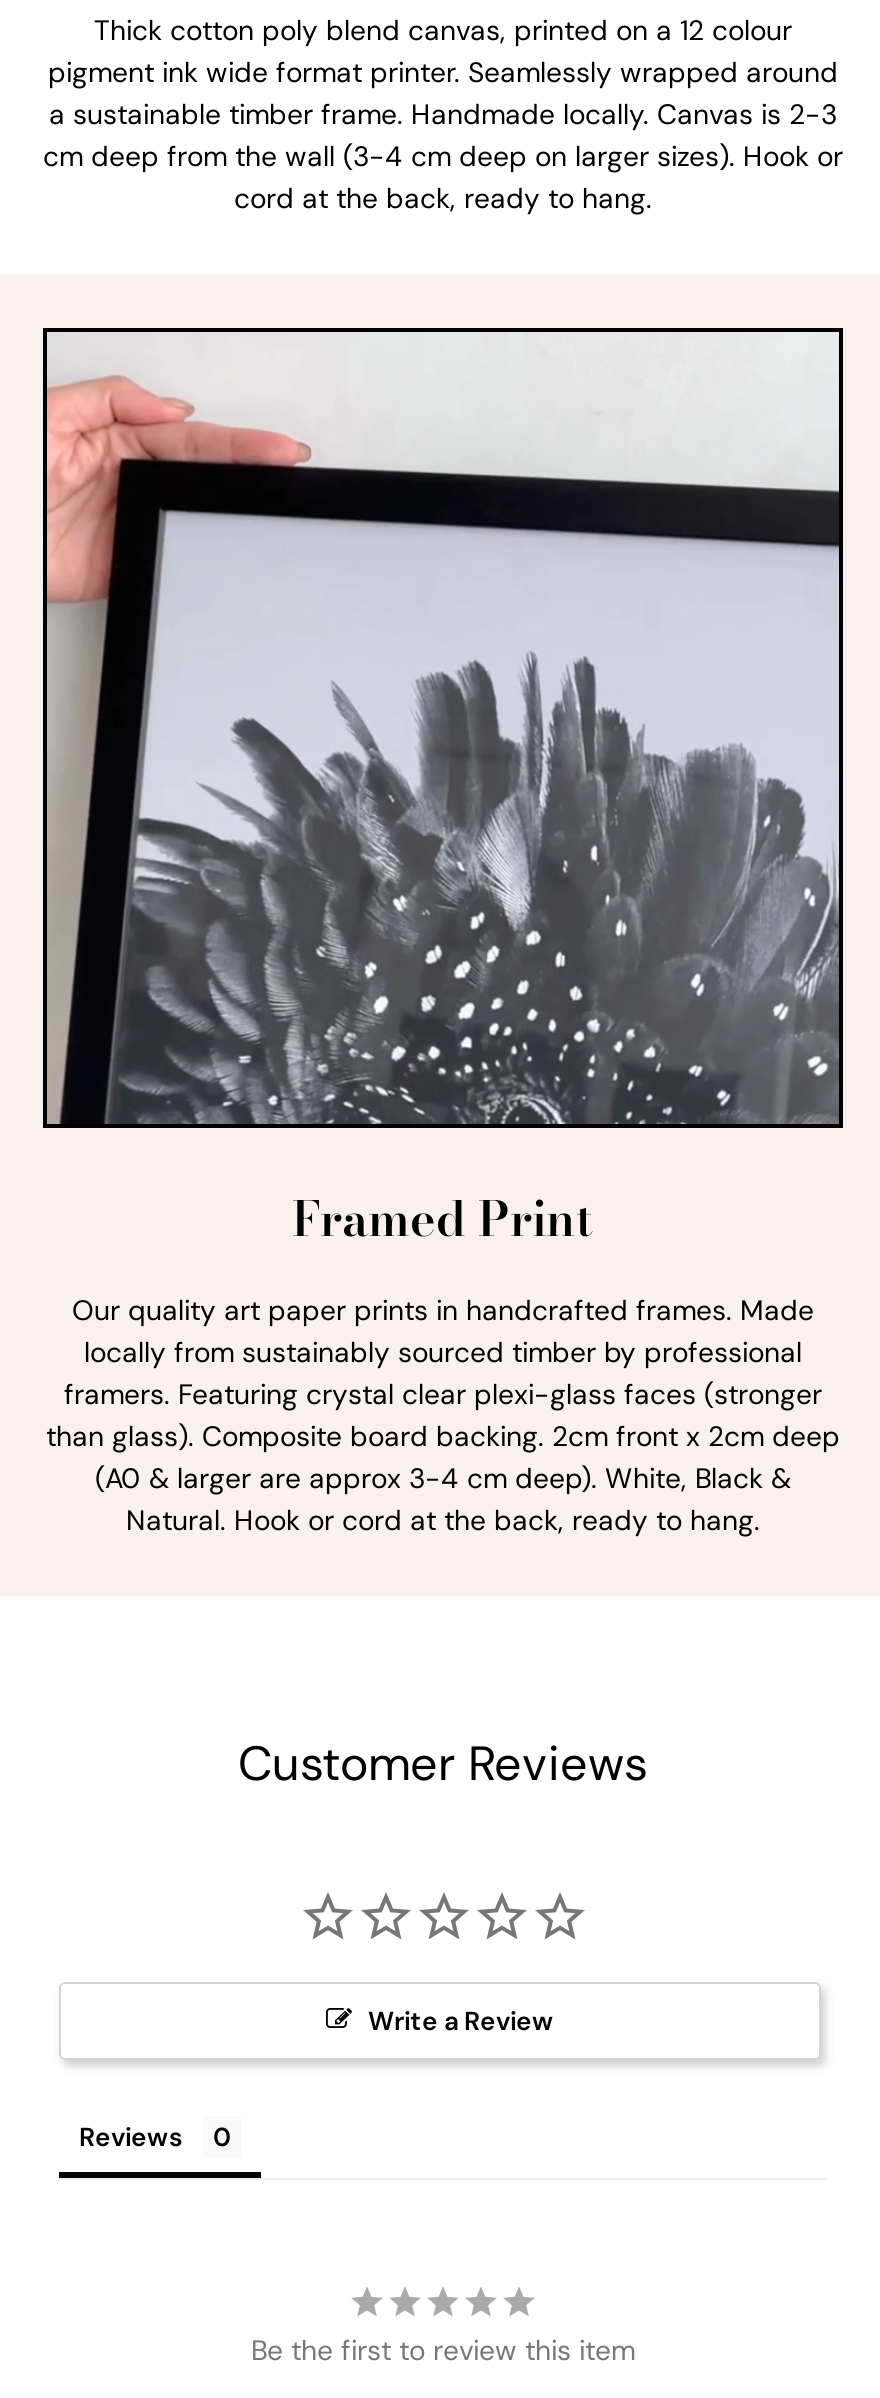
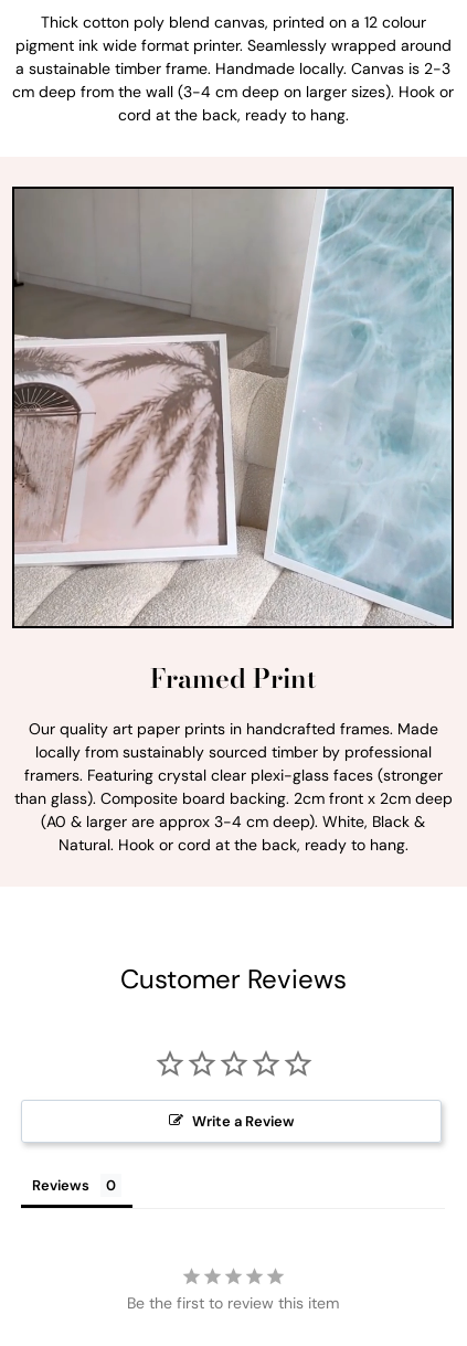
[47,332,841,1126] [image] -> [13,188,453,626] [image]

